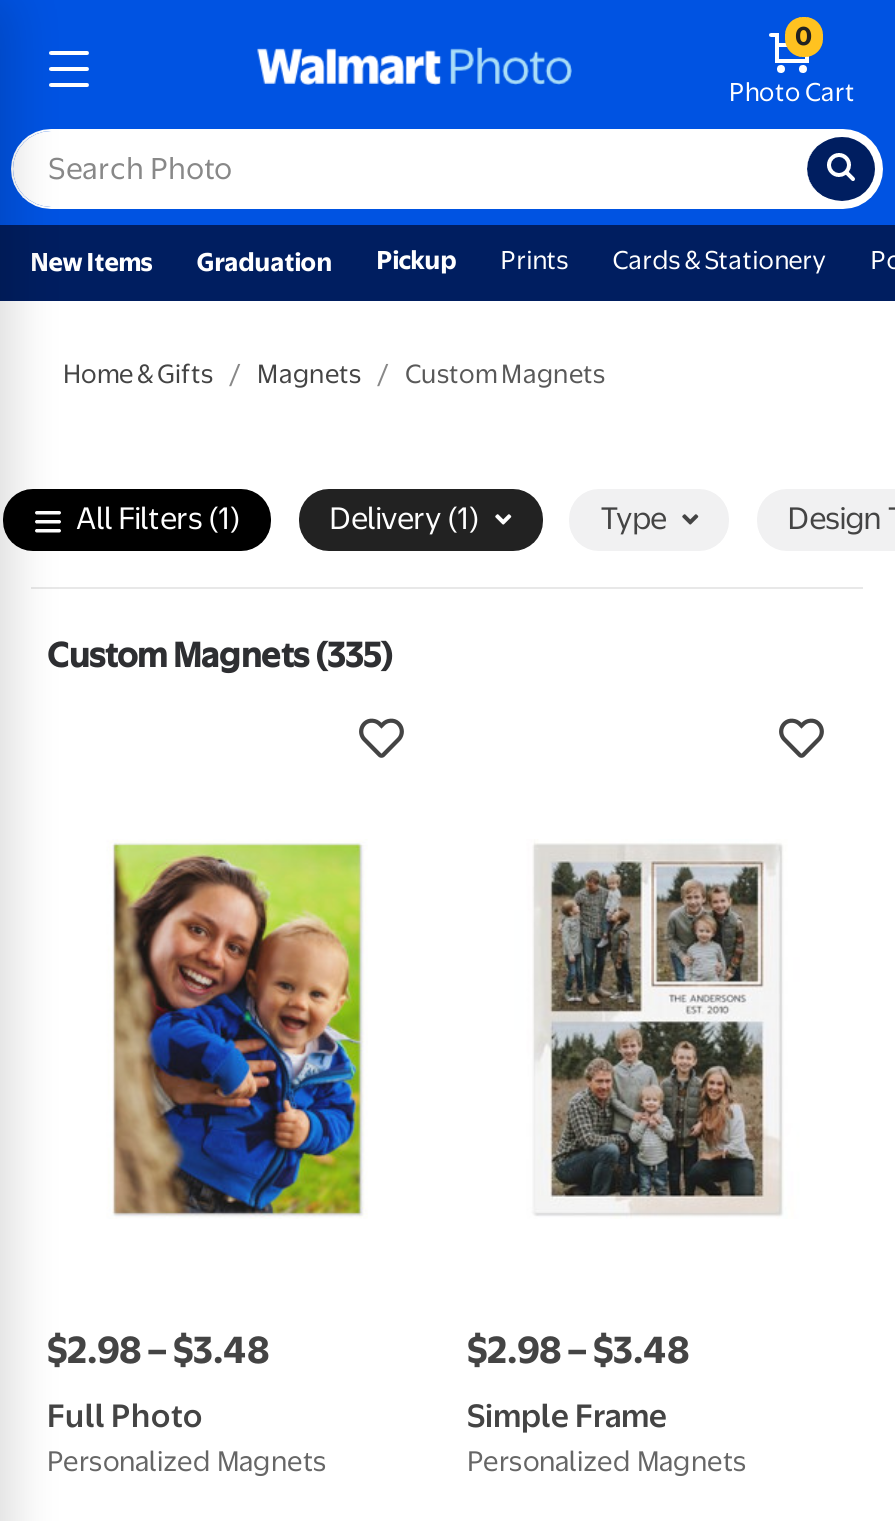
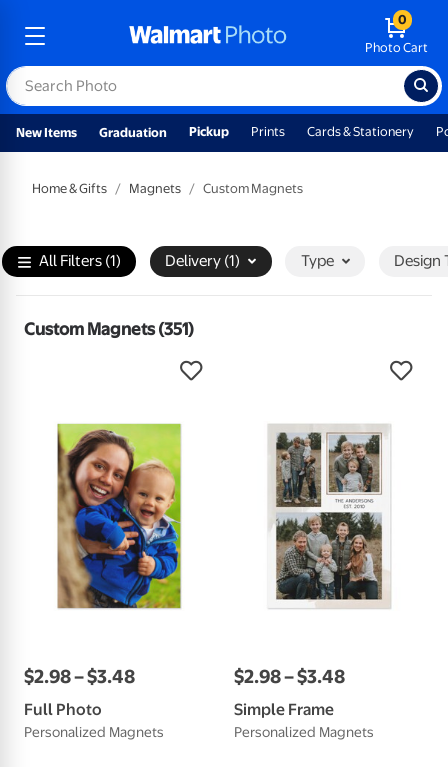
[47,635,393,675] Custom Magnets (335) -> [24,319,194,339] Custom Magnets (351)

